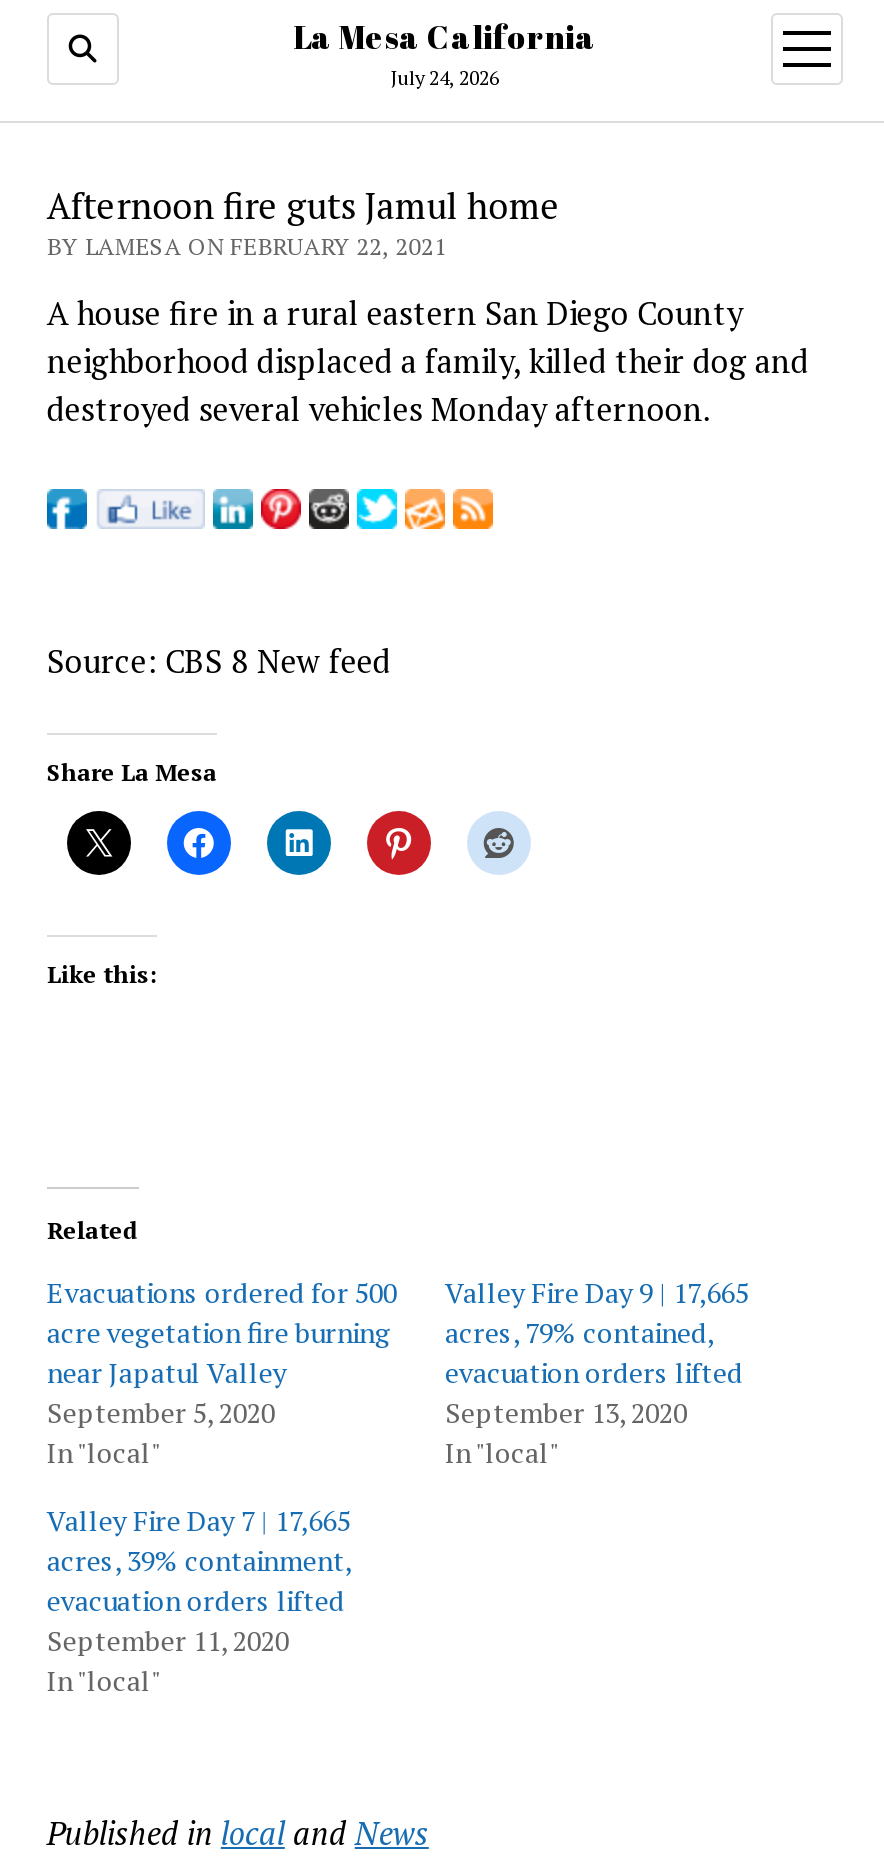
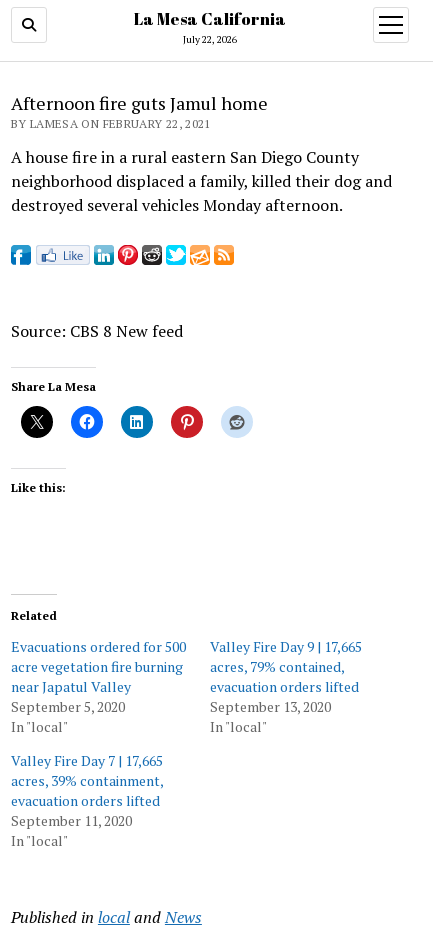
[391,65,499,91] July 24, 2026 -> [183,33,237,46] July 22, 2026

